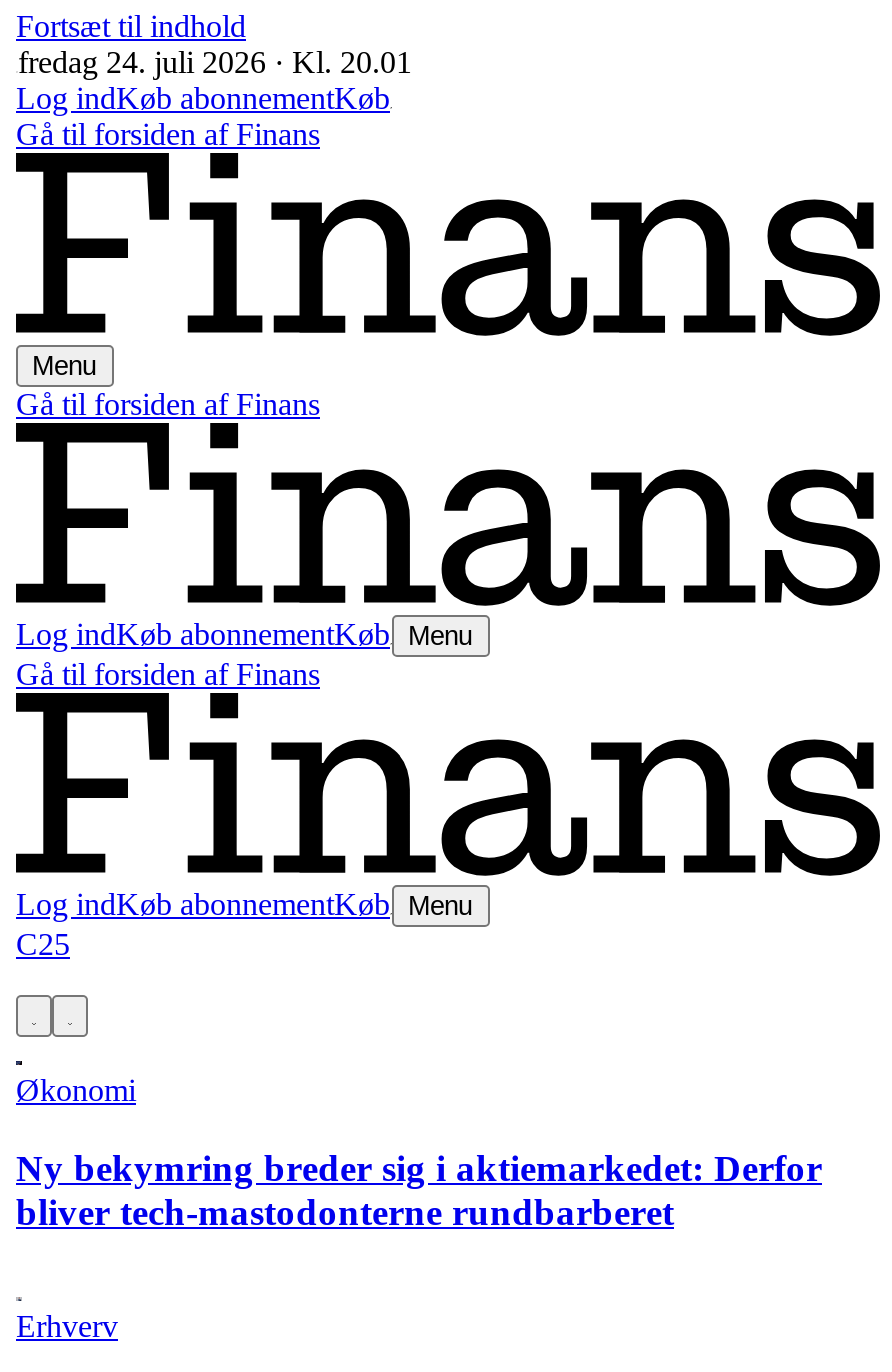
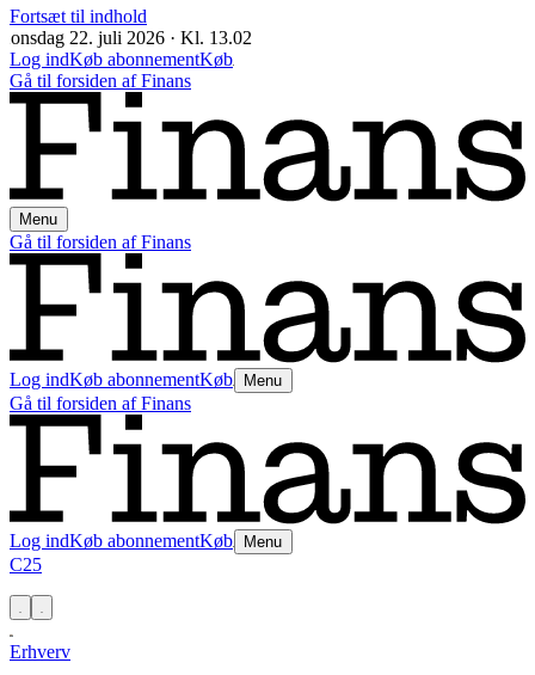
[18,45,412,79] fredag 24. juli 2026 · Kl. 20.01 -> [11,27,252,48] onsdag 22. juli 2026 · Kl. 13.02
[16,1074,822,1233] Økonomi | Ny bekymring breder sig i aktiemarkedet: Derfor | bliver tech-mastodonterne rundbarberet -> none

